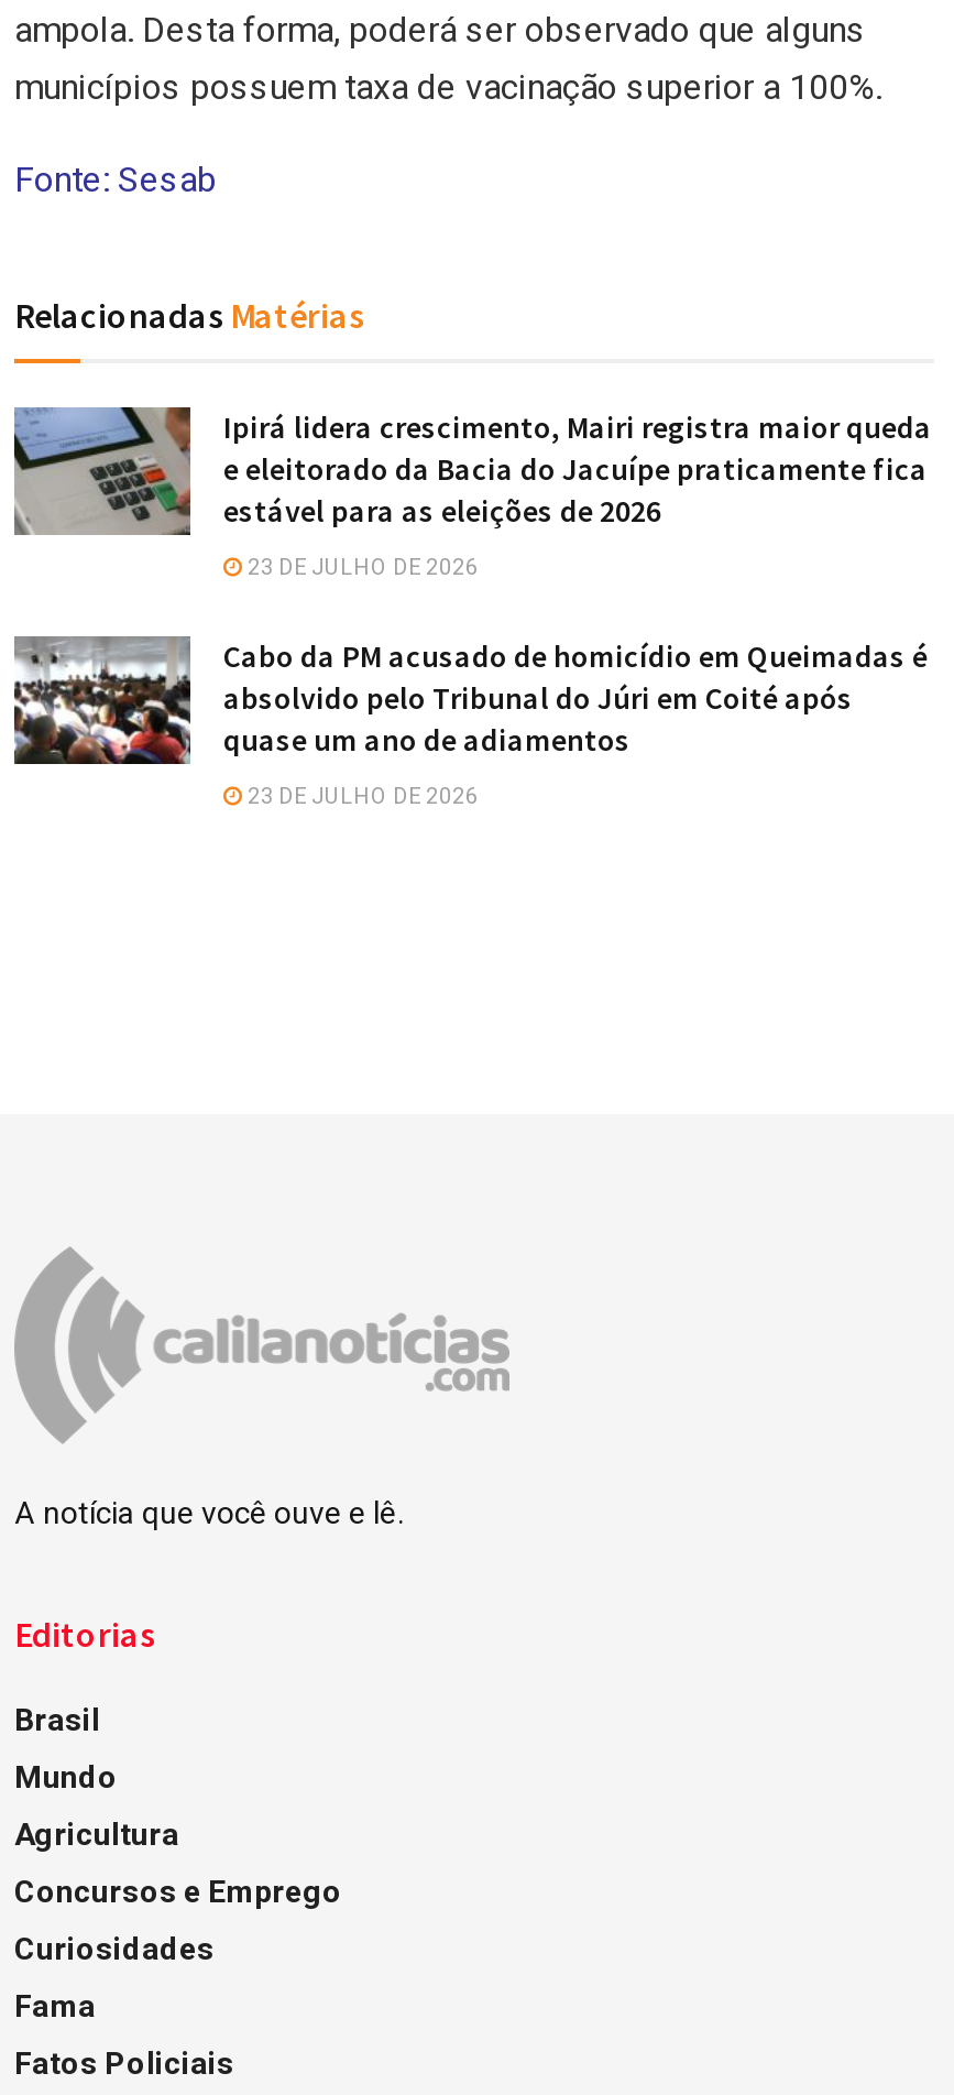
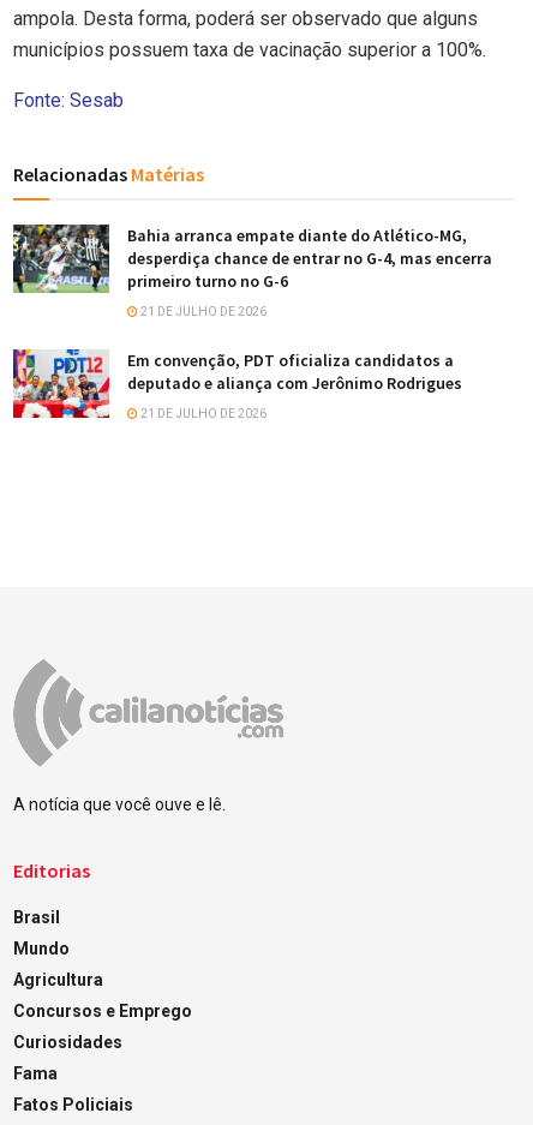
[12,405,932,537] [image] | Ipirá lidera crescimento, Mairi registra maior queda | e eleitorado da Bacia do Jacuípe praticamente fica | estável para as eleições de 2026 -> [12,223,492,294] [image] | Bahia arranca empate diante do Atlético-MG, | desperdiça chance de entrar no G-4, mas encerra | primeiro turno no G-6
[243,556,479,580] 23 DE JULHO DE 2026 -> [138,304,266,318] 21 DE JULHO DE 2026
[12,634,928,766] [image] | Cabo da PM acusado de homicídio em Queimadas é | absolvido pelo Tribunal do Júri em Coité após | quase um ano de adiamentos -> [12,348,462,419] [image] | Em convenção, PDT oficializa candidatos a | deputado e aliança com Jerônimo Rodrigues
[243,785,479,809] 23 DE JULHO DE 2026 -> [138,407,266,420] 21 DE JULHO DE 2026

